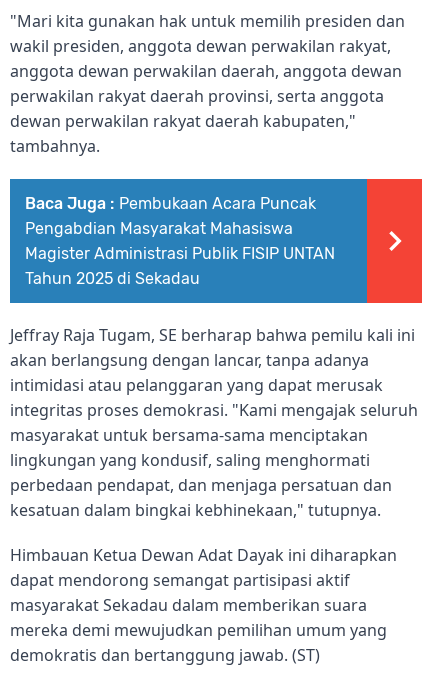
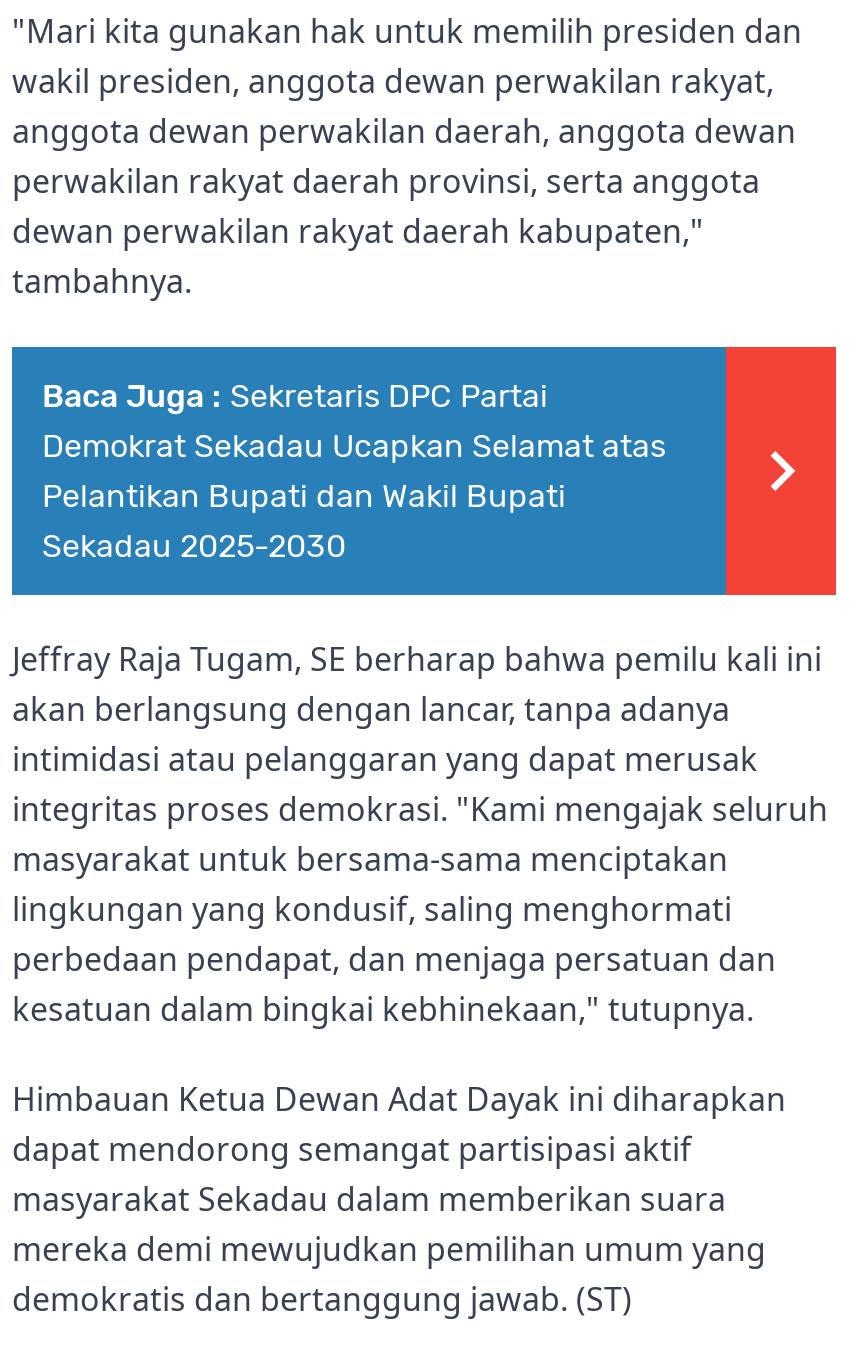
[25,194,335,288] Baca Juga : Pembukaan Acara Puncak | Pengabdian Masyarakat Mahasiswa | Magister Administrasi Publik FISIP UNTAN | Tahun 2025 di Sekadau -> [42,377,666,565] Baca Juga : Sekretaris DPC Partai | Demokrat Sekadau Ucapkan Selamat atas | Pelantikan Bupati dan Wakil Bupati | Sekadau 2025-2030

